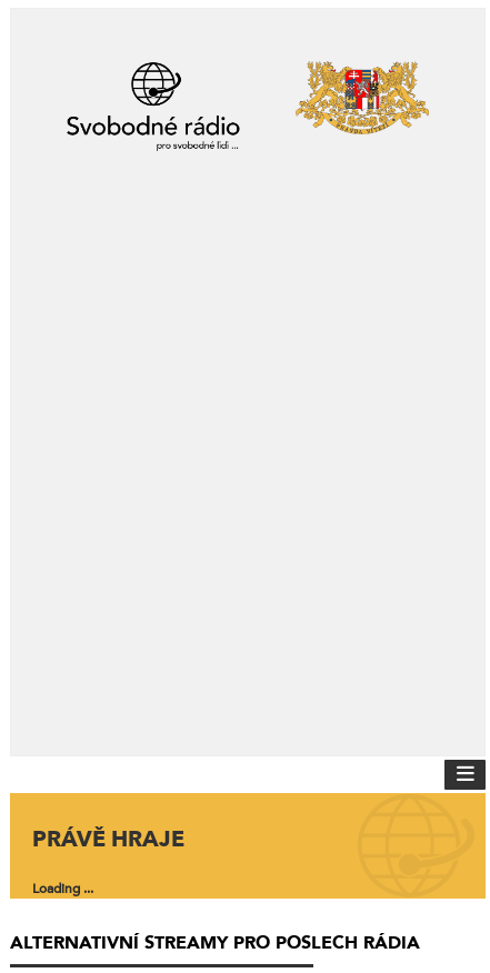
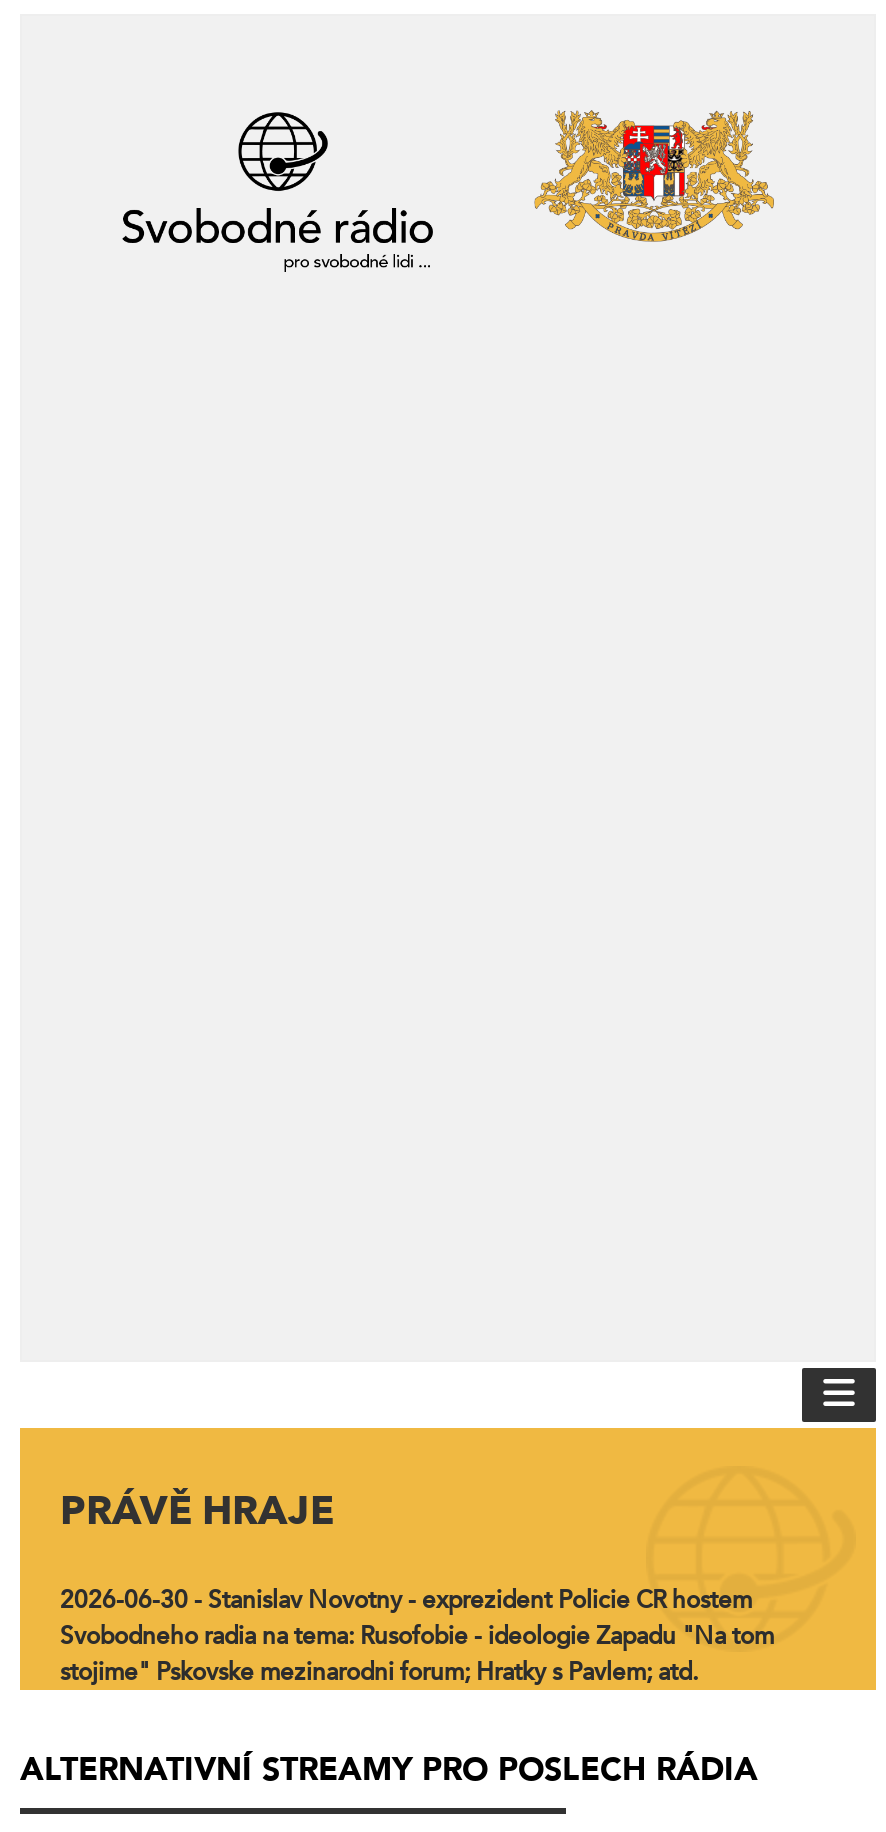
[32,880,93,898] Loading ... -> [60,1584,774,1688] 2026-06-30 - Stanislav Novotny - exprezident Policie CR hostem | Svobodneho radia na tema: Rusofobie - ideologie Zapadu "Na tom | stojime" Pskovske mezinarodni forum; Hratky s Pavlem; atd.

